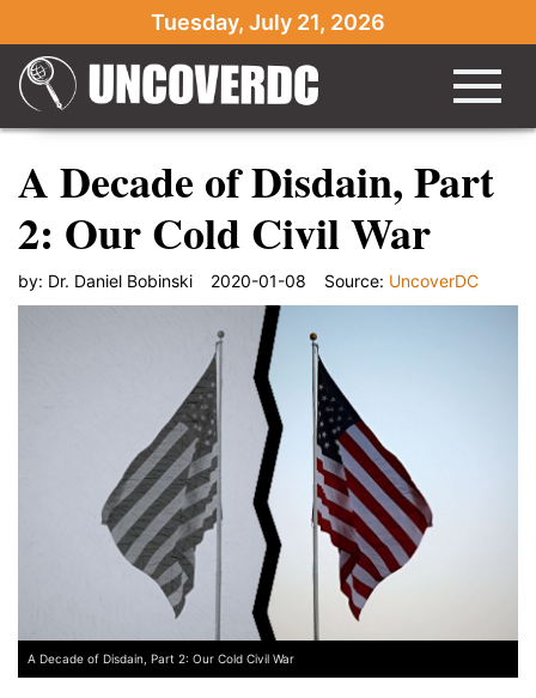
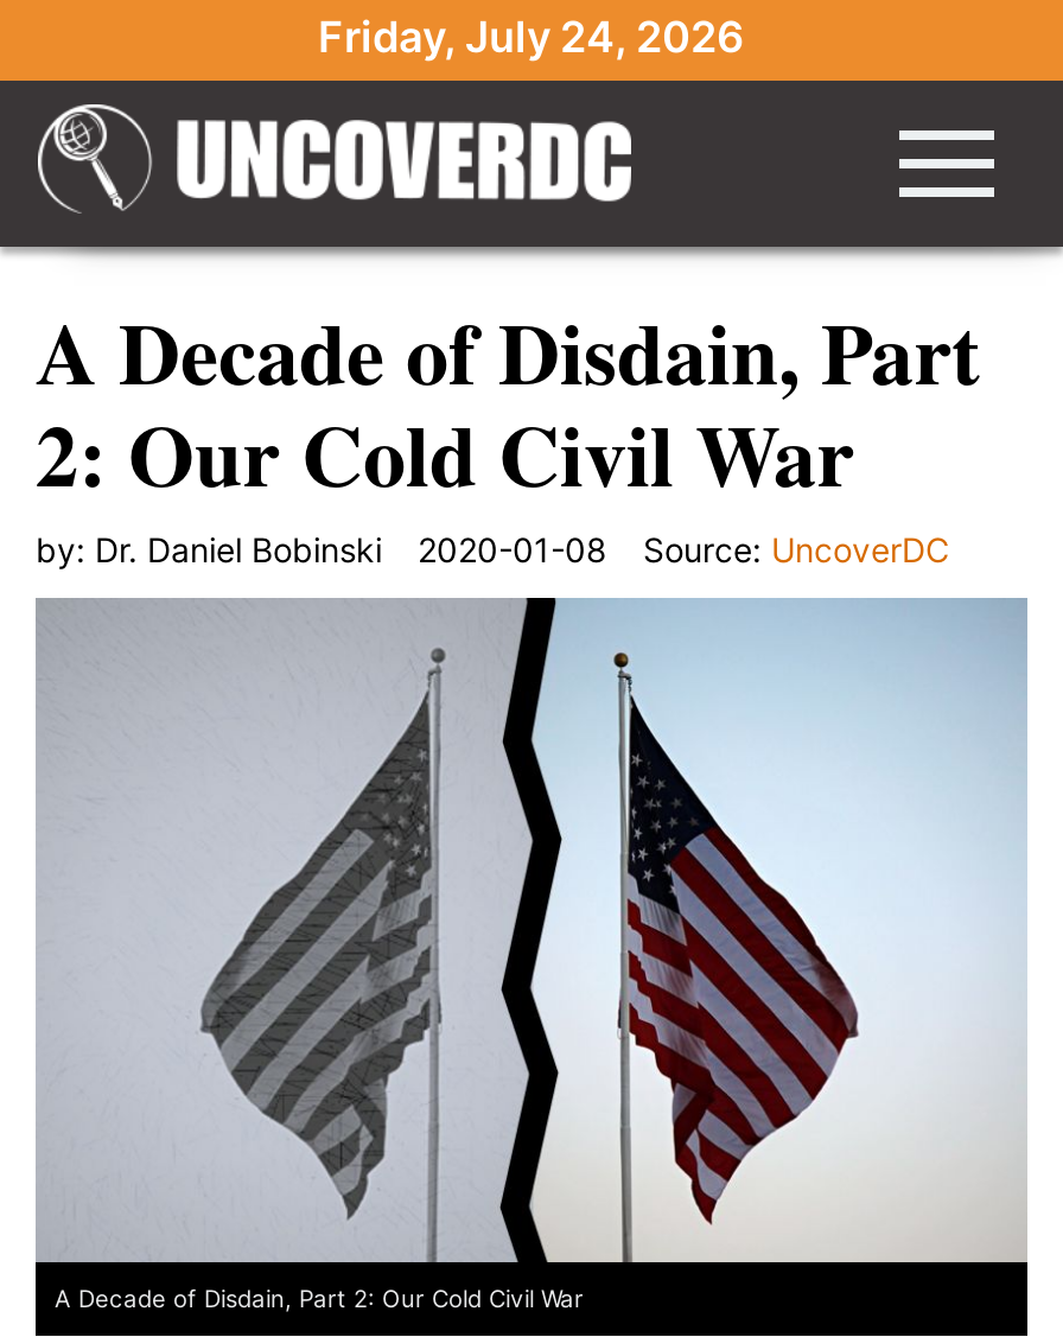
[151,10,385,35] Tuesday, July 21, 2026 -> [318,12,745,62] Friday, July 24, 2026

